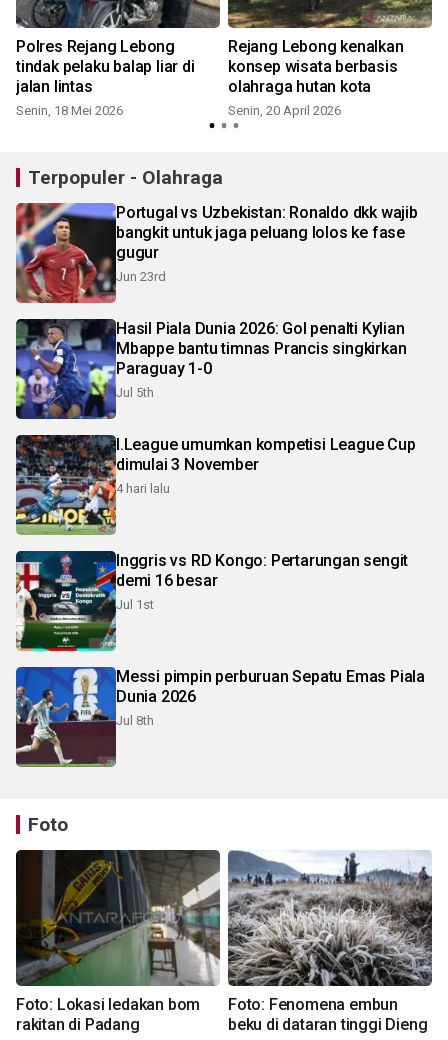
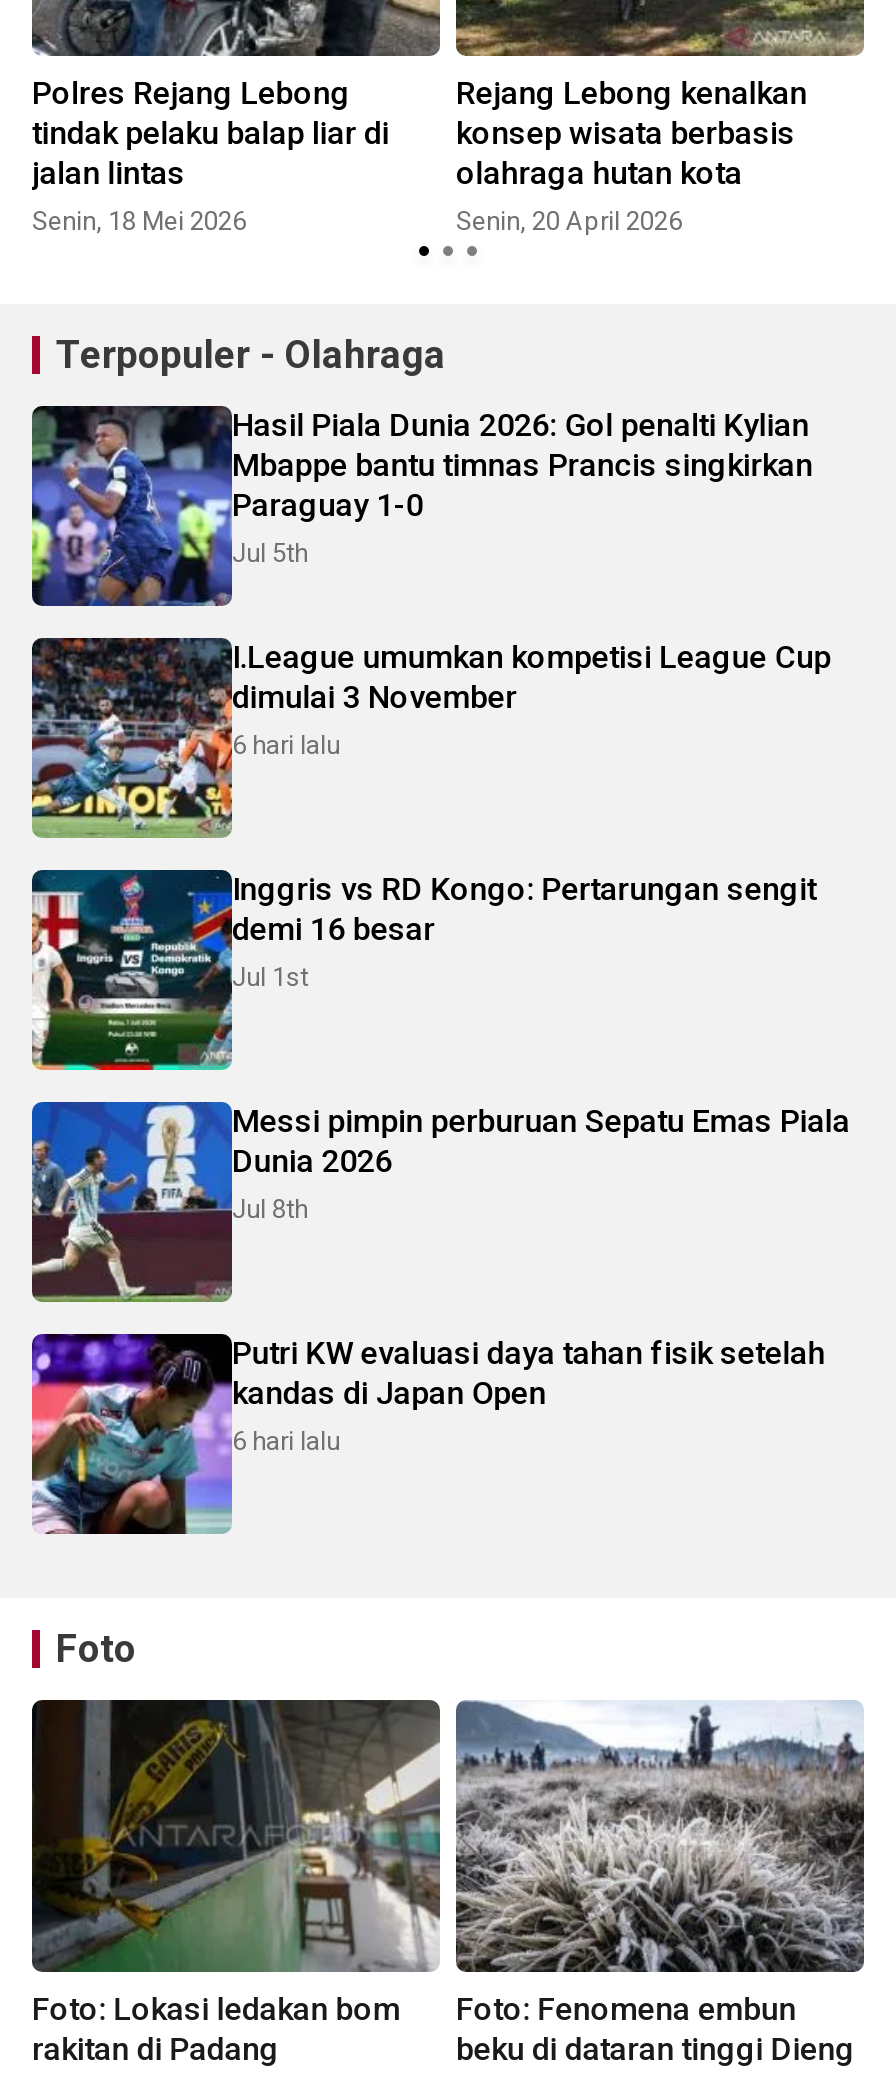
[15,202,418,304] [image] | Portugal vs Uzbekistan: Ronaldo dkk wajib | bangkit untuk jaga peluang lolos ke fase | gugur | Jun 23rd -> none
moved [14,318,416,474] -> [28,404,831,716]: [image] | Hasil Piala Dunia 2026: Gol penalti Kylian | Mbappe bantu timnas Prancis singkirkan | Paraguay 1-0 | Jul 5th | I.League umumkan kompetisi League Cup | dimulai 3 November
moved [14,433,425,728] -> [28,634,850,1224]: [image] | Inggris vs RD Kongo: Pertarungan sengit | demi 16 besar | Jul 1st | Messi pimpin perburuan Sepatu Emas Piala | Dunia 2026 | Jul 8th
[116,481,170,496] 4 hari lalu -> [232,730,340,760] 6 hari lalu
none -> [30,1332,825,1536] [image] | Putri KW evaluasi daya tahan fisik setelah | kandas di Japan Open | 6 hari lalu

